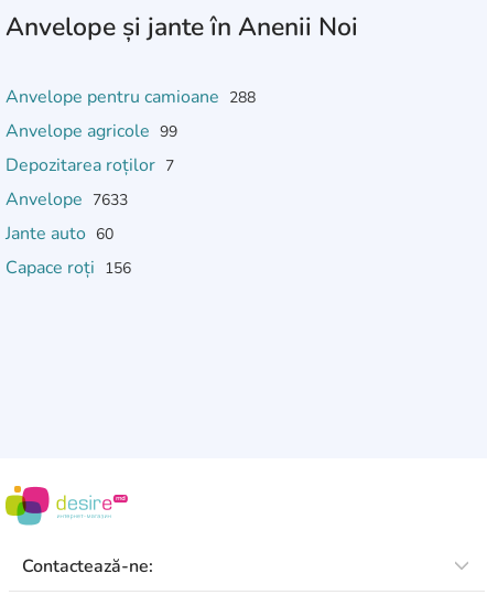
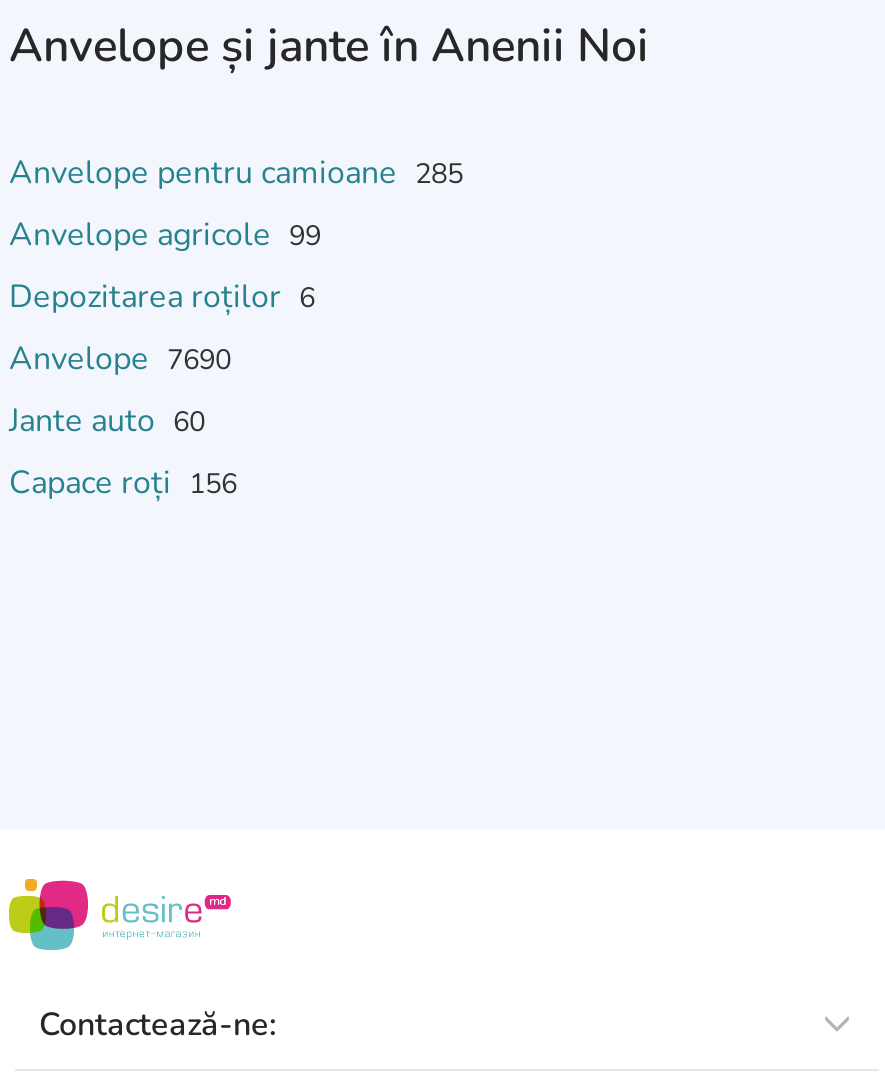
[6,85,256,109] Anvelope pentru camioane 288 -> [9,151,463,195] Anvelope pentru camioane 285
[6,153,174,178] Depozitarea roților 7 -> [9,275,315,319] Depozitarea roților 6
[6,188,128,212] Anvelope 7633 -> [9,337,231,381] Anvelope 7690

